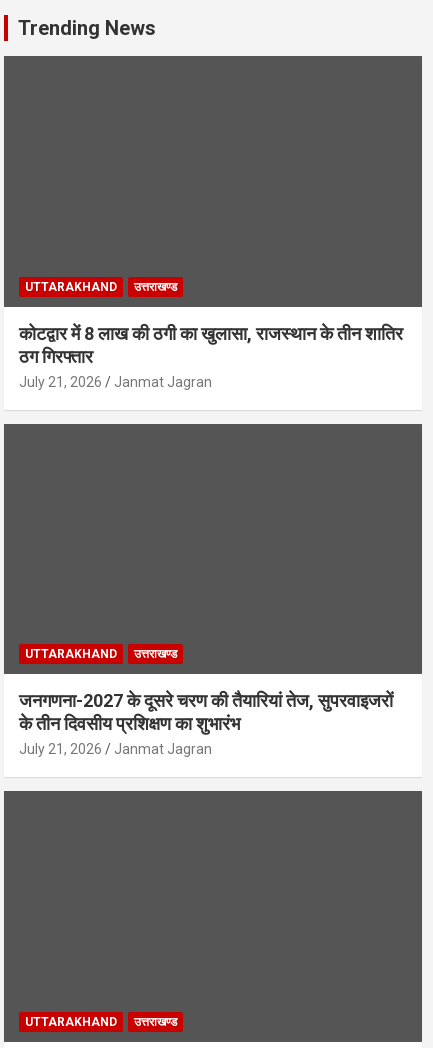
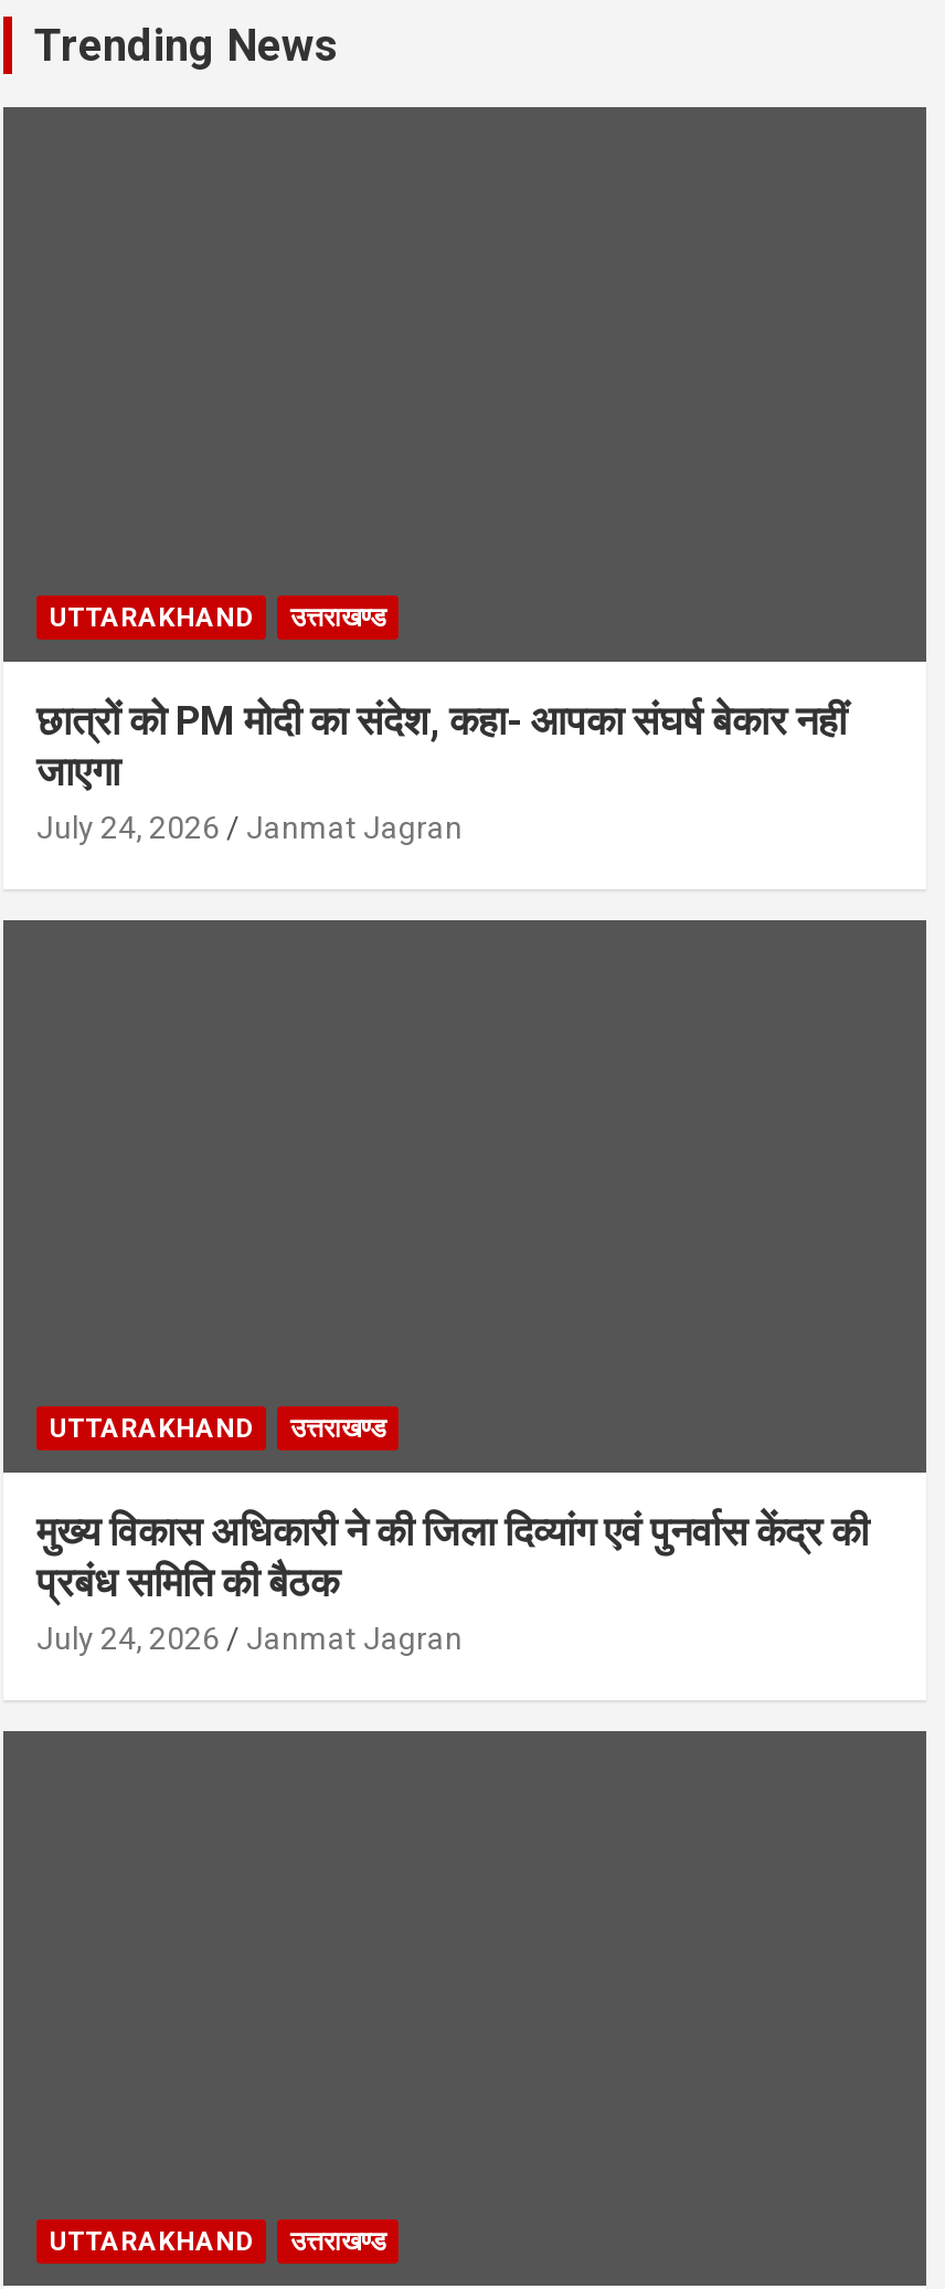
[19,322,403,389] कोटद्वार में 8 लाख की ठगी का खुलासा, राजस्थान के तीन शातिर | ठग गिरफ्तार | July 21, 2026 -> [36,696,847,844] छात्रों को PM मोदी का संदेश, कहा- आपका संघर्ष बेकार नहीं | जाएगा | July 24, 2026
[19,690,393,757] जनगणना-2027 के दूसरे चरण की तैयारियां तेज, सुपरवाइजरों | के तीन दिवसीय प्रशिक्षण का शुभारंभ | July 21, 2026 -> [36,1509,869,1657] मुख्य विकास अधिकारी ने की जिला दिव्यांग एवं पुनर्वास केंद्र की | प्रबंध समिति की बैठक | July 24, 2026

